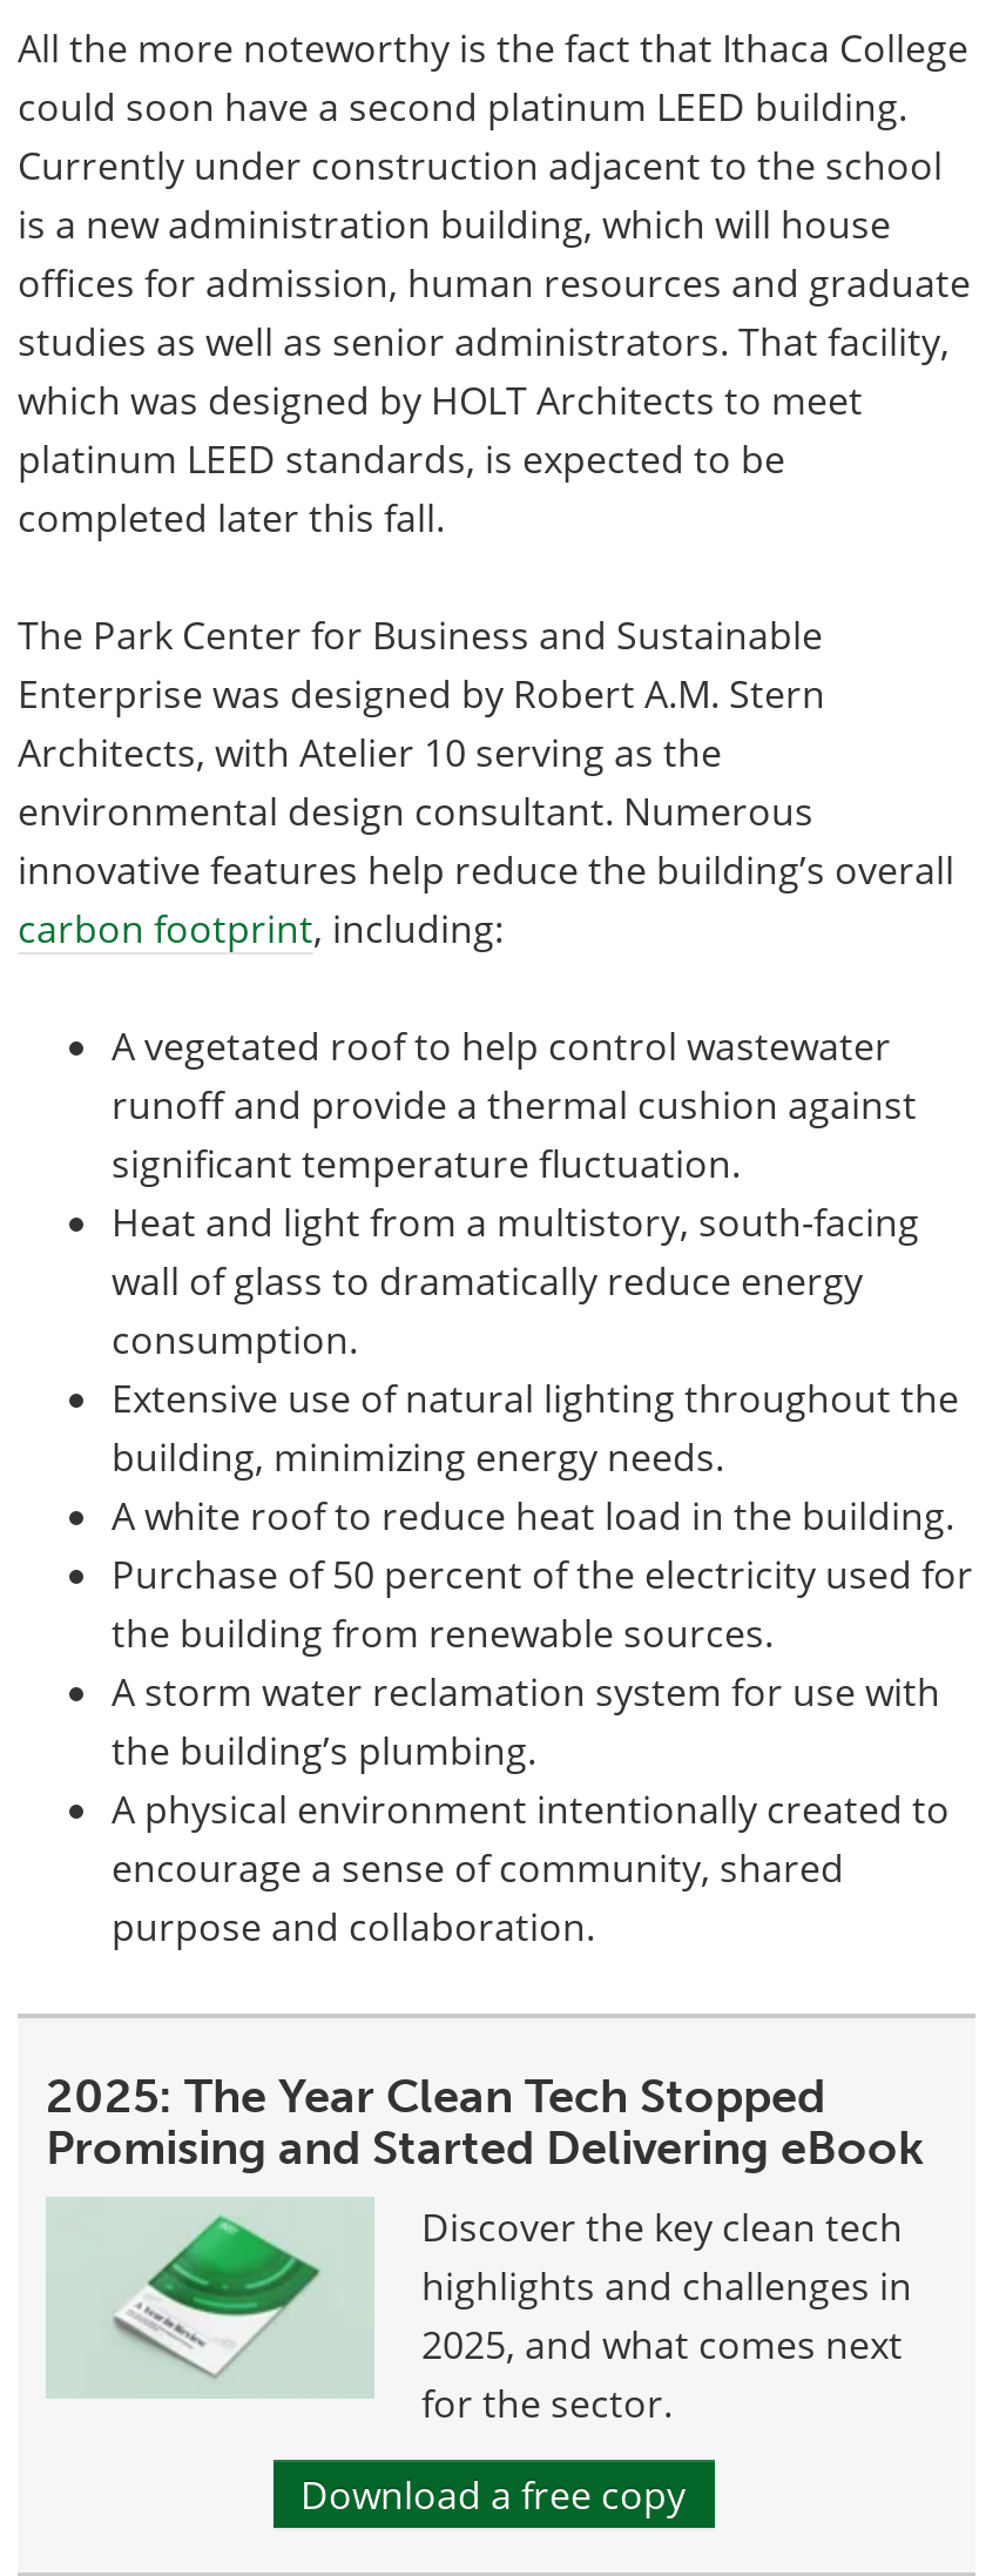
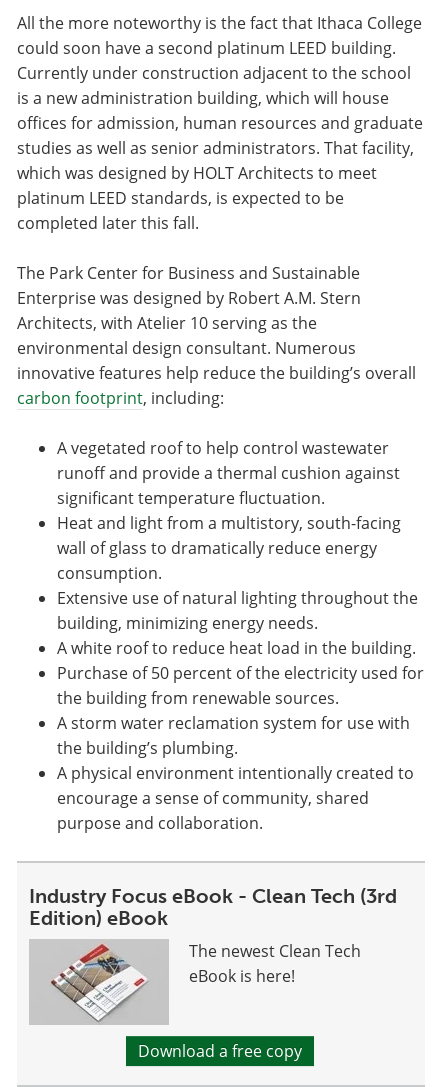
[46,2068,924,2427] [image] | 2025: The Year Clean Tech Stopped | Promising and Started Delivering eBook | Discover the key clean tech | highlights and challenges in | 2025, and what comes next | for the sector. -> [29,884,397,1024] [image] | Industry Focus eBook - Clean Tech (3rd | Edition) eBook | The newest Clean Tech | eBook is here!

